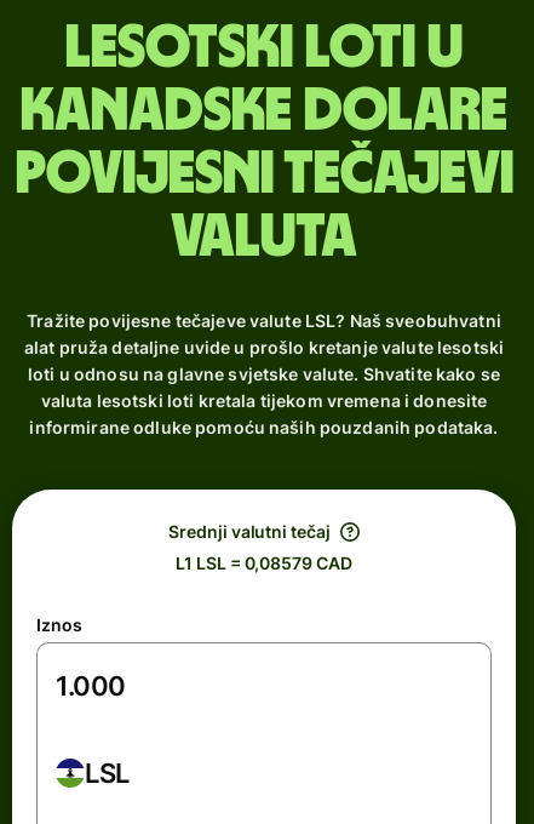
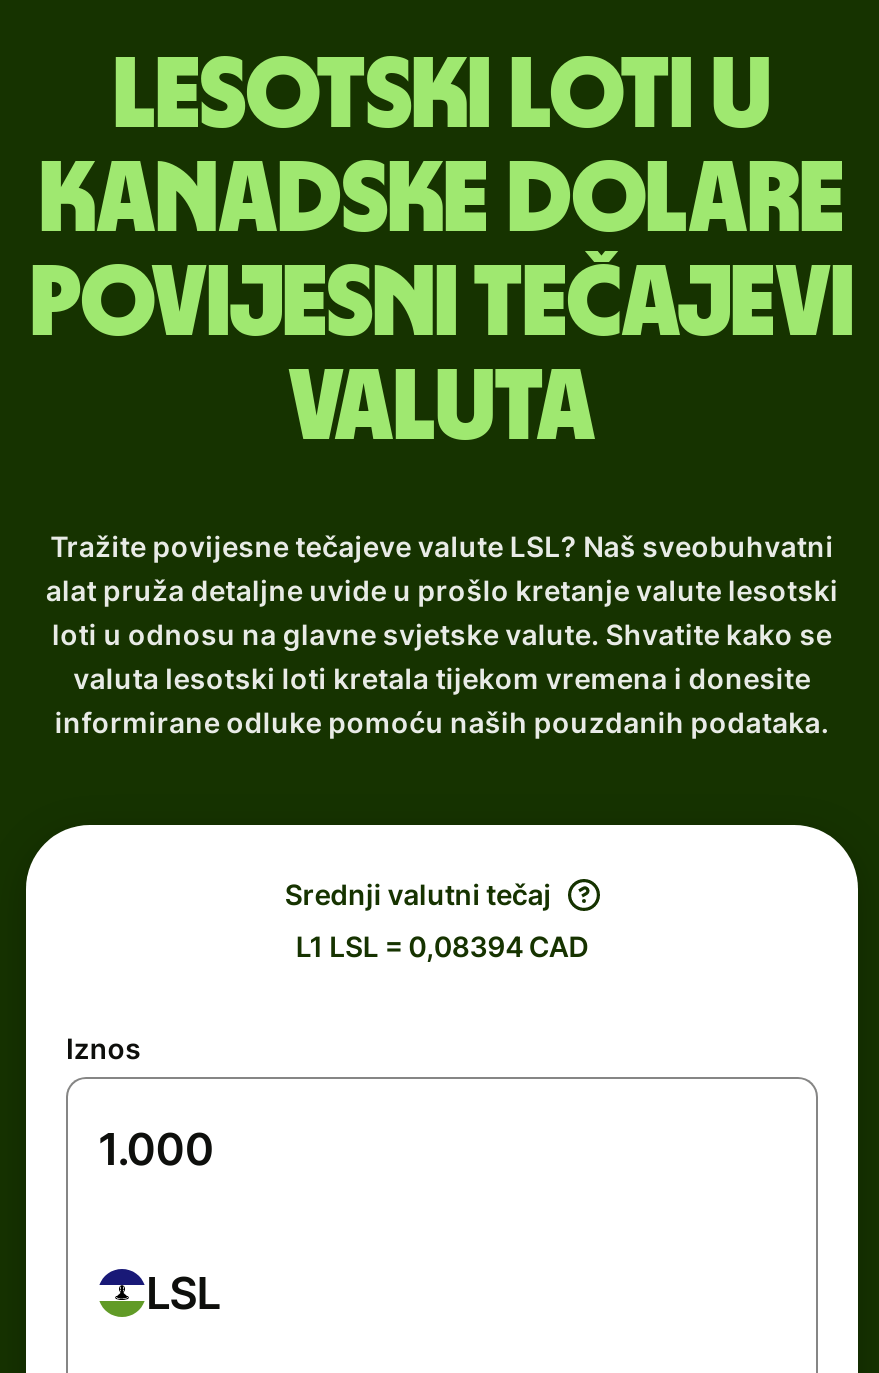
[176,553,352,573] L1 LSL = 0,08579 CAD -> [296,929,588,963] L1 LSL = 0,08394 CAD

